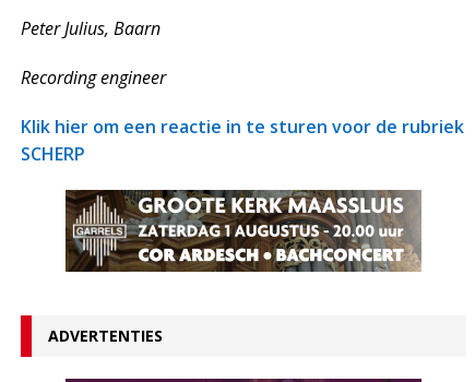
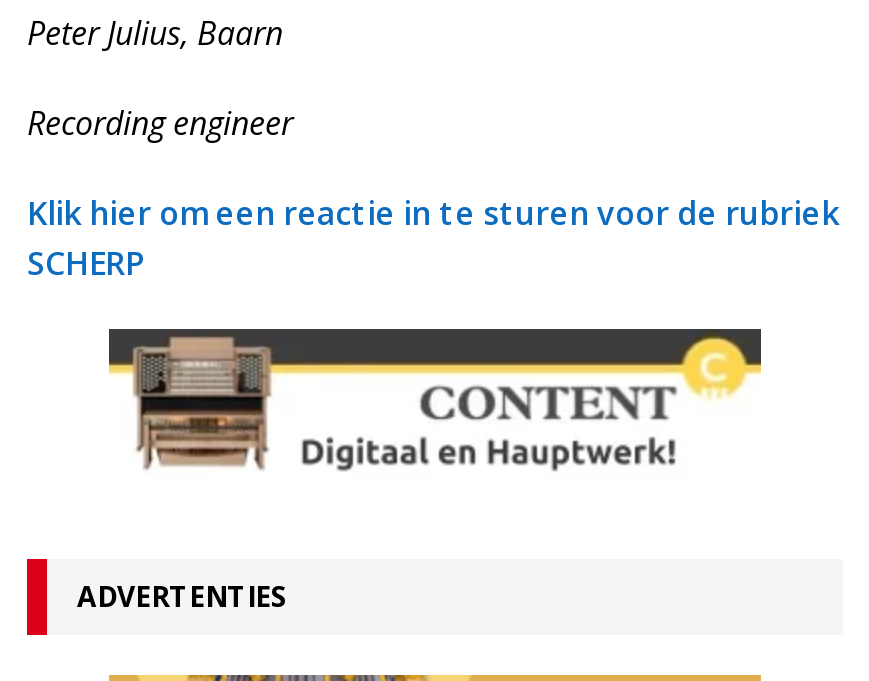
[64,190,423,273] [image] -> [107,327,763,479] [image]

